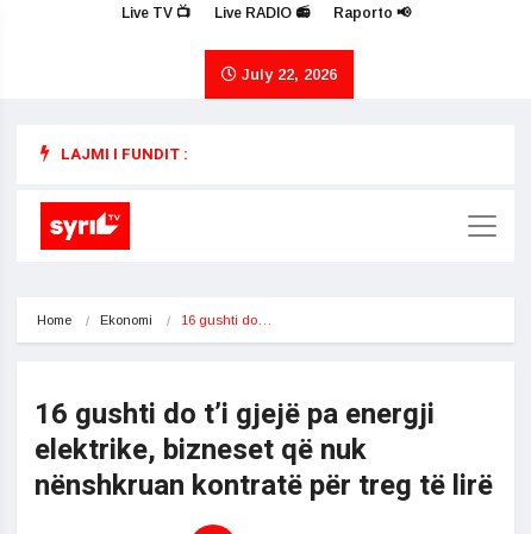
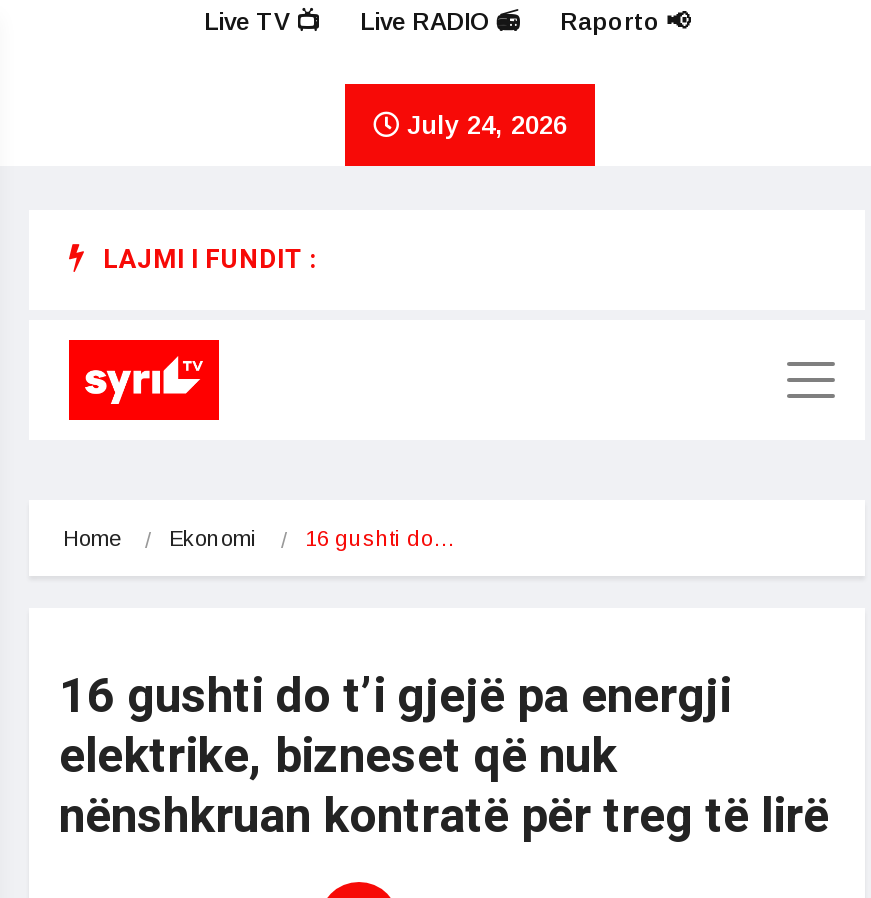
[237,65,337,83] July 22, 2026 -> [399,110,567,140] July 24, 2026

